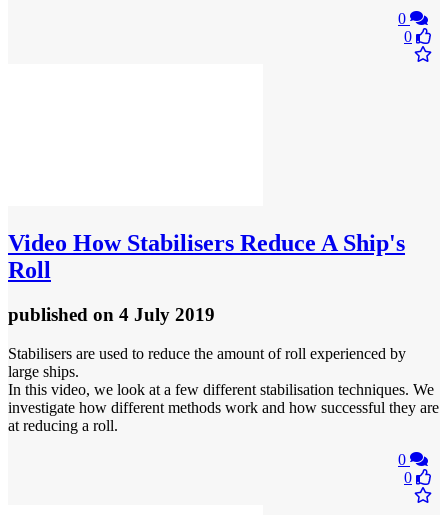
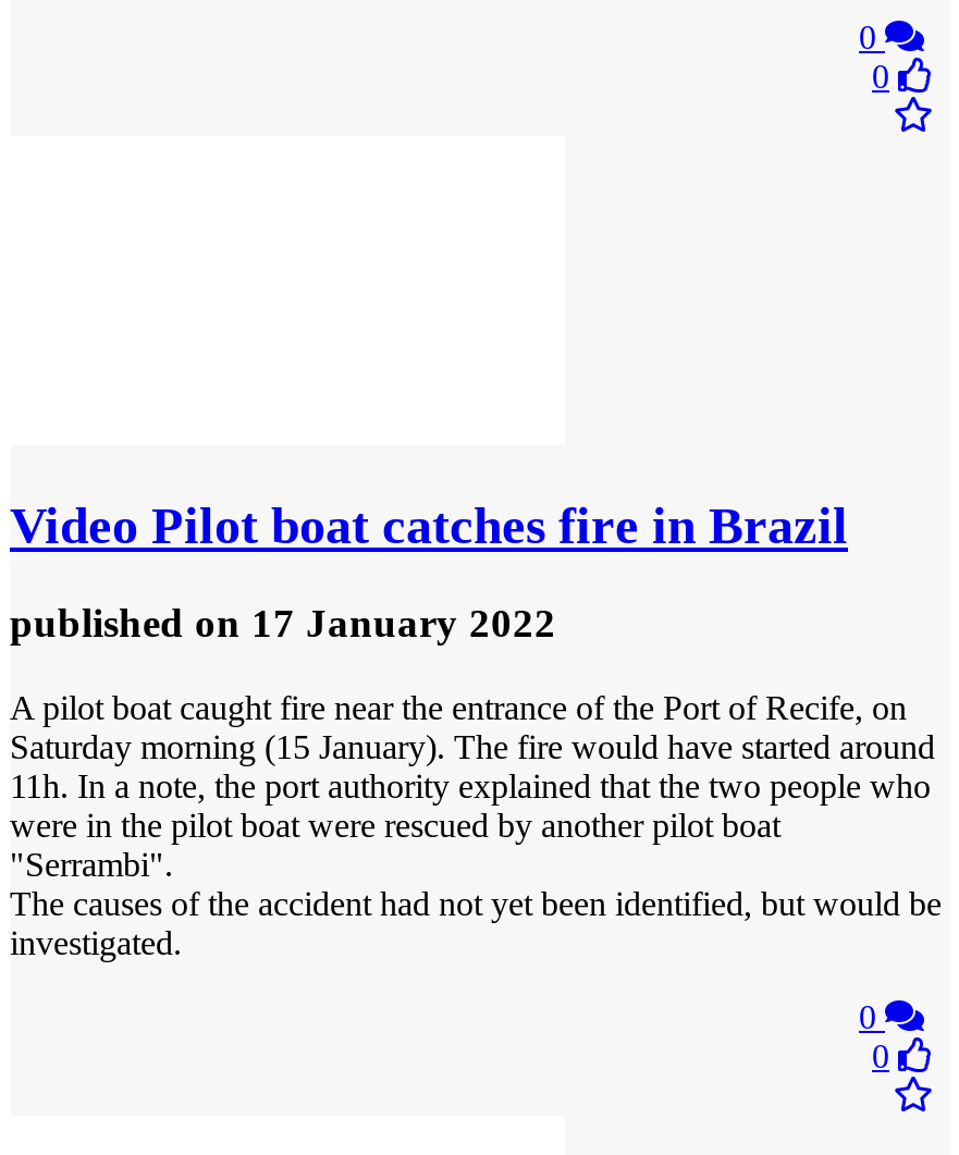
[8,230,405,283] Video How Stabilisers Reduce A Ship's | Roll -> [10,497,848,554] Video Pilot boat catches fire in Brazil
[8,304,215,325] published on 4 July 2019 -> [10,599,556,645] published on 17 January 2022
[8,345,439,434] Stabilisers are used to reduce the amount of roll experienced by | large ships. | In this video, we look at a few different stabilisation techniques. We | investigate how different methods work and how successful they are | at reducing a roll. -> [10,688,942,960] A pilot boat caught fire near the entrance of the Port of Recife, on | Saturday morning (15 January). The fire would have started around | 11h. In a note, the port authority explained that the two people who | were in the pilot boat were rescued by another pilot boat | "Serrambi". | The causes of the accident had not yet been identified, but would be | investigated.

